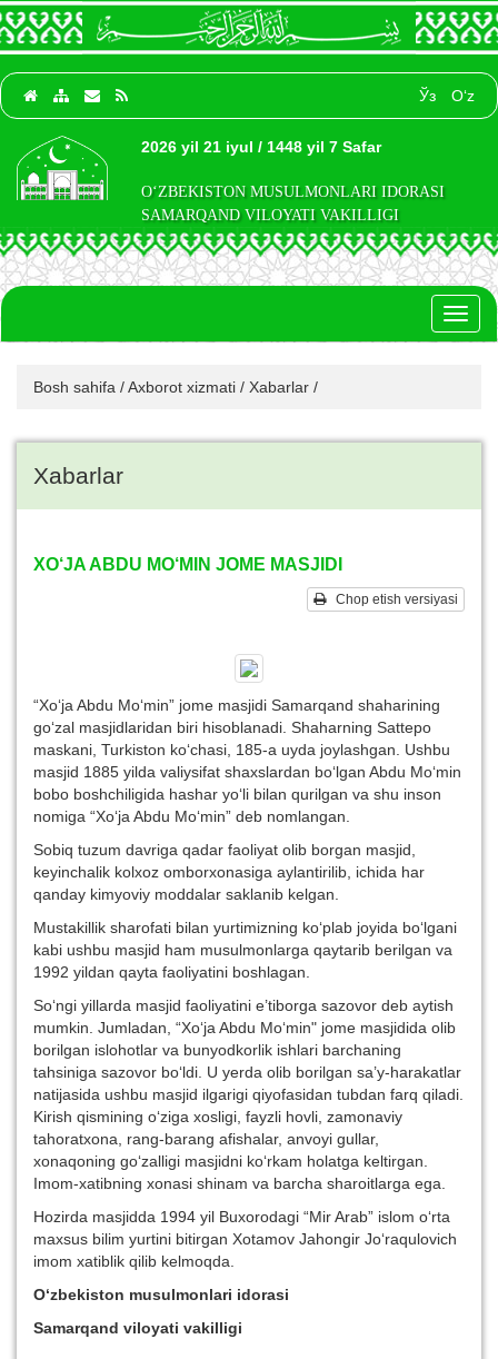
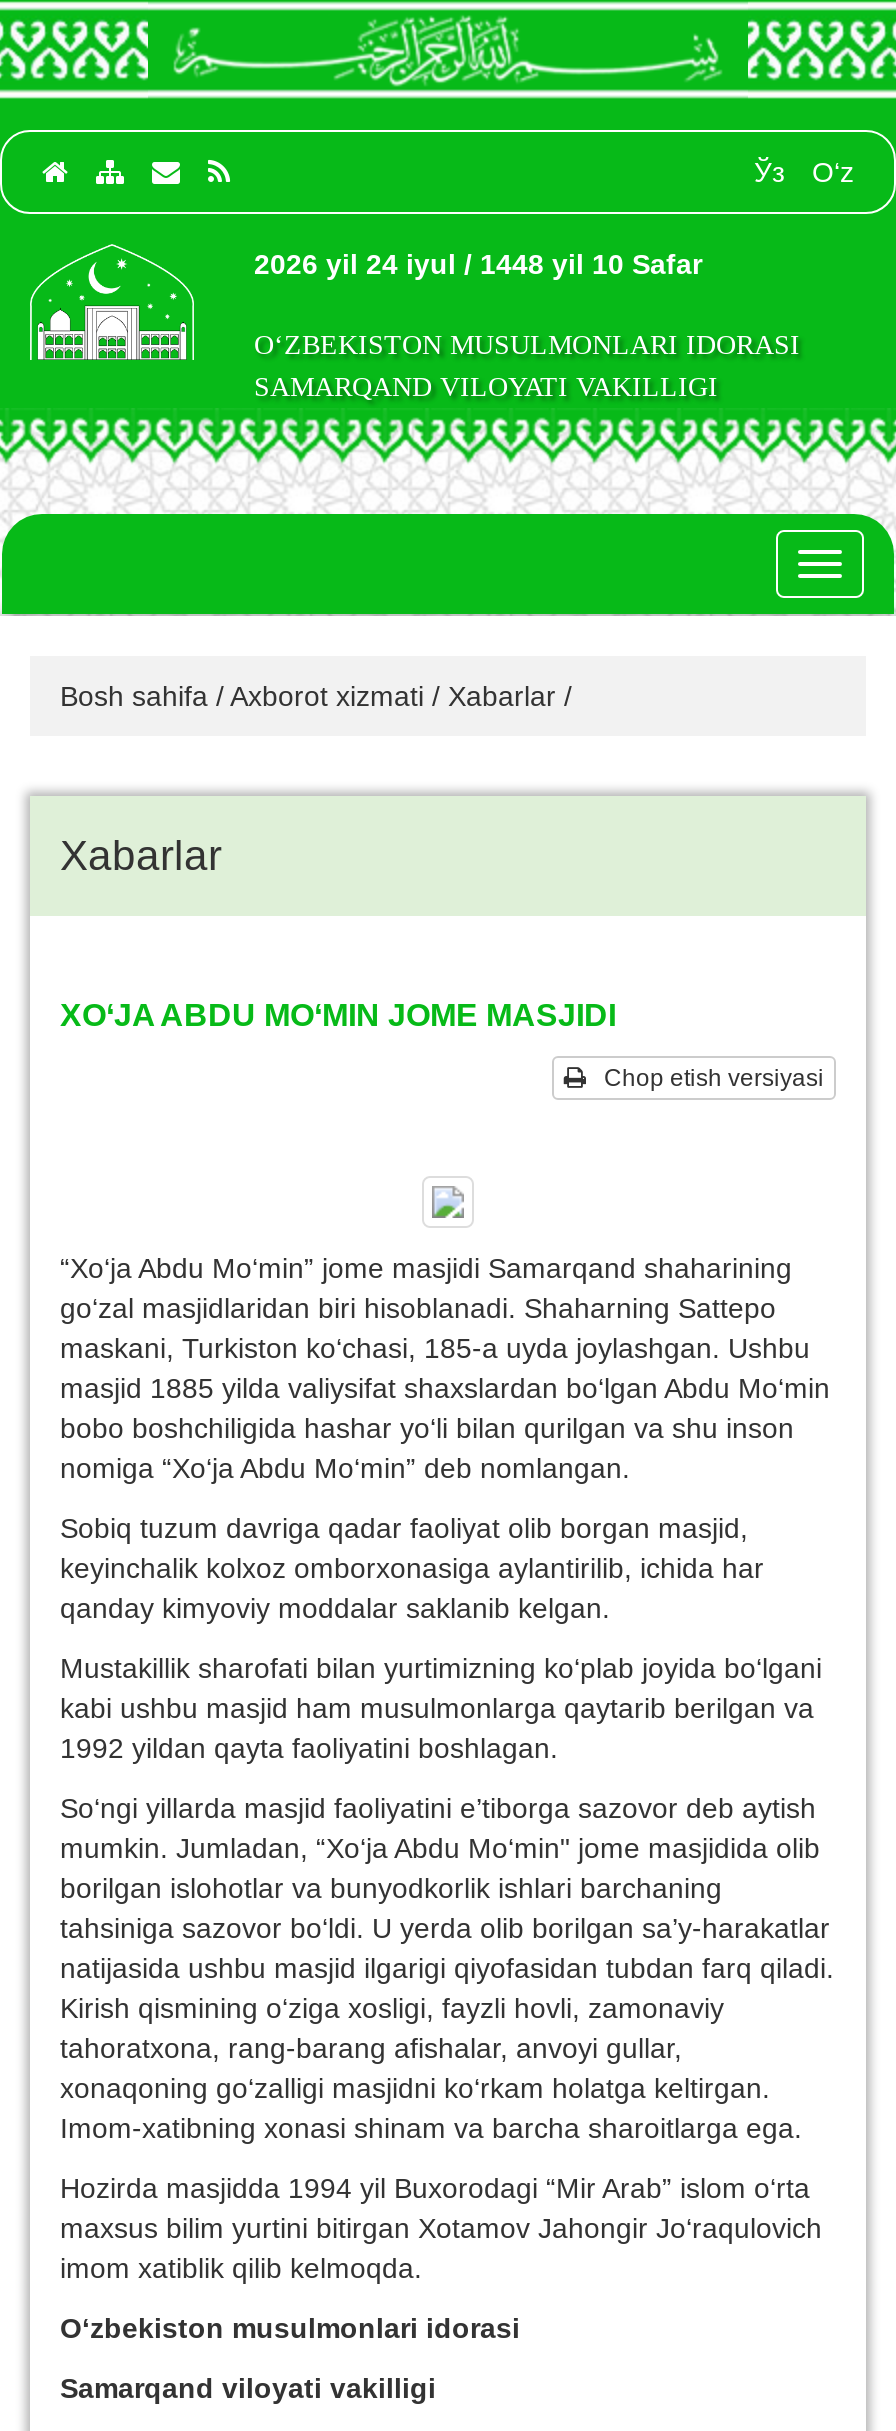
[141,138,381,156] 2026 yil 21 iyul / 1448 yil 7 Safar -> [254,248,702,280] 2026 yil 24 iyul / 1448 yil 10 Safar

